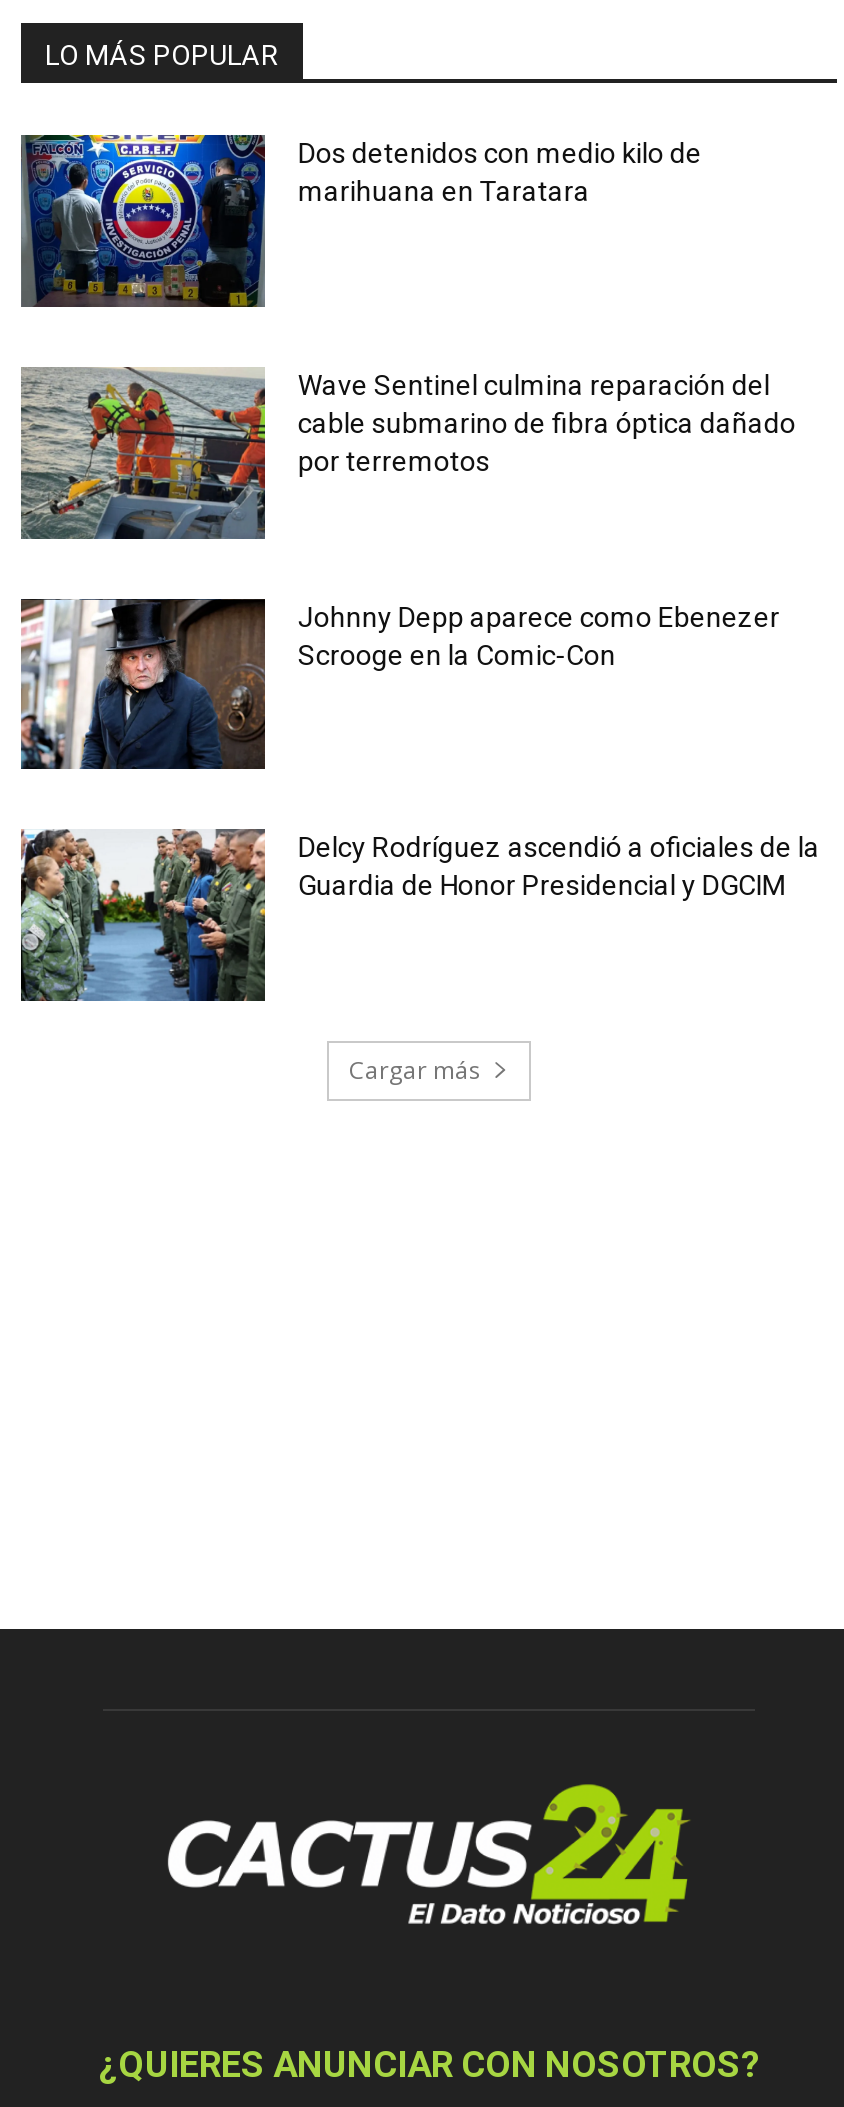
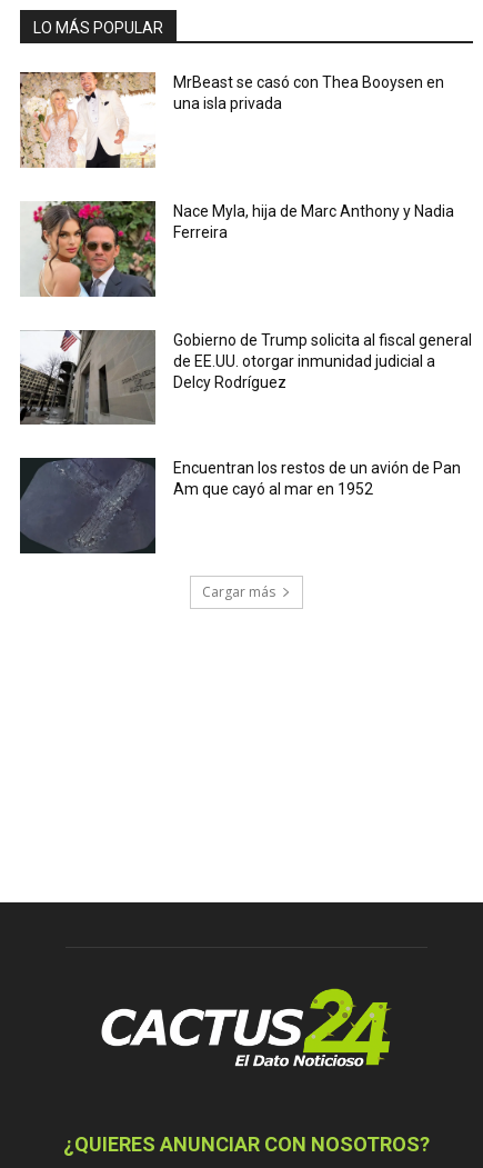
[19,133,702,309] [image] | Dos detenidos con medio kilo de | marihuana en Taratara -> [19,71,445,169] [image] | MrBeast se casó con Thea Booysen en | una isla privada
[19,367,796,541] [image] | Wave Sentinel culmina reparación del | cable submarino de fibra óptica dañado | por terremotos -> [20,200,455,298] [image] | Nace Myla, hija de Marc Anthony y Nadia | Ferreira
[19,597,780,771] [image] | Johnny Depp aparece como Ebenezer | Scrooge en la Comic-Con -> [19,329,472,426] [image] | Gobierno de Trump solicita al fiscal general | de EE.UU. otorgar inmunidad judicial a | Delcy Rodríguez
[19,827,820,1003] [image] | Delcy Rodríguez ascendió a oficiales de la | Guardia de Honor Presidencial y DGCIM -> [19,457,461,555] [image] | Encuentran los restos de un avión de Pan | Am que cayó al mar en 1952

